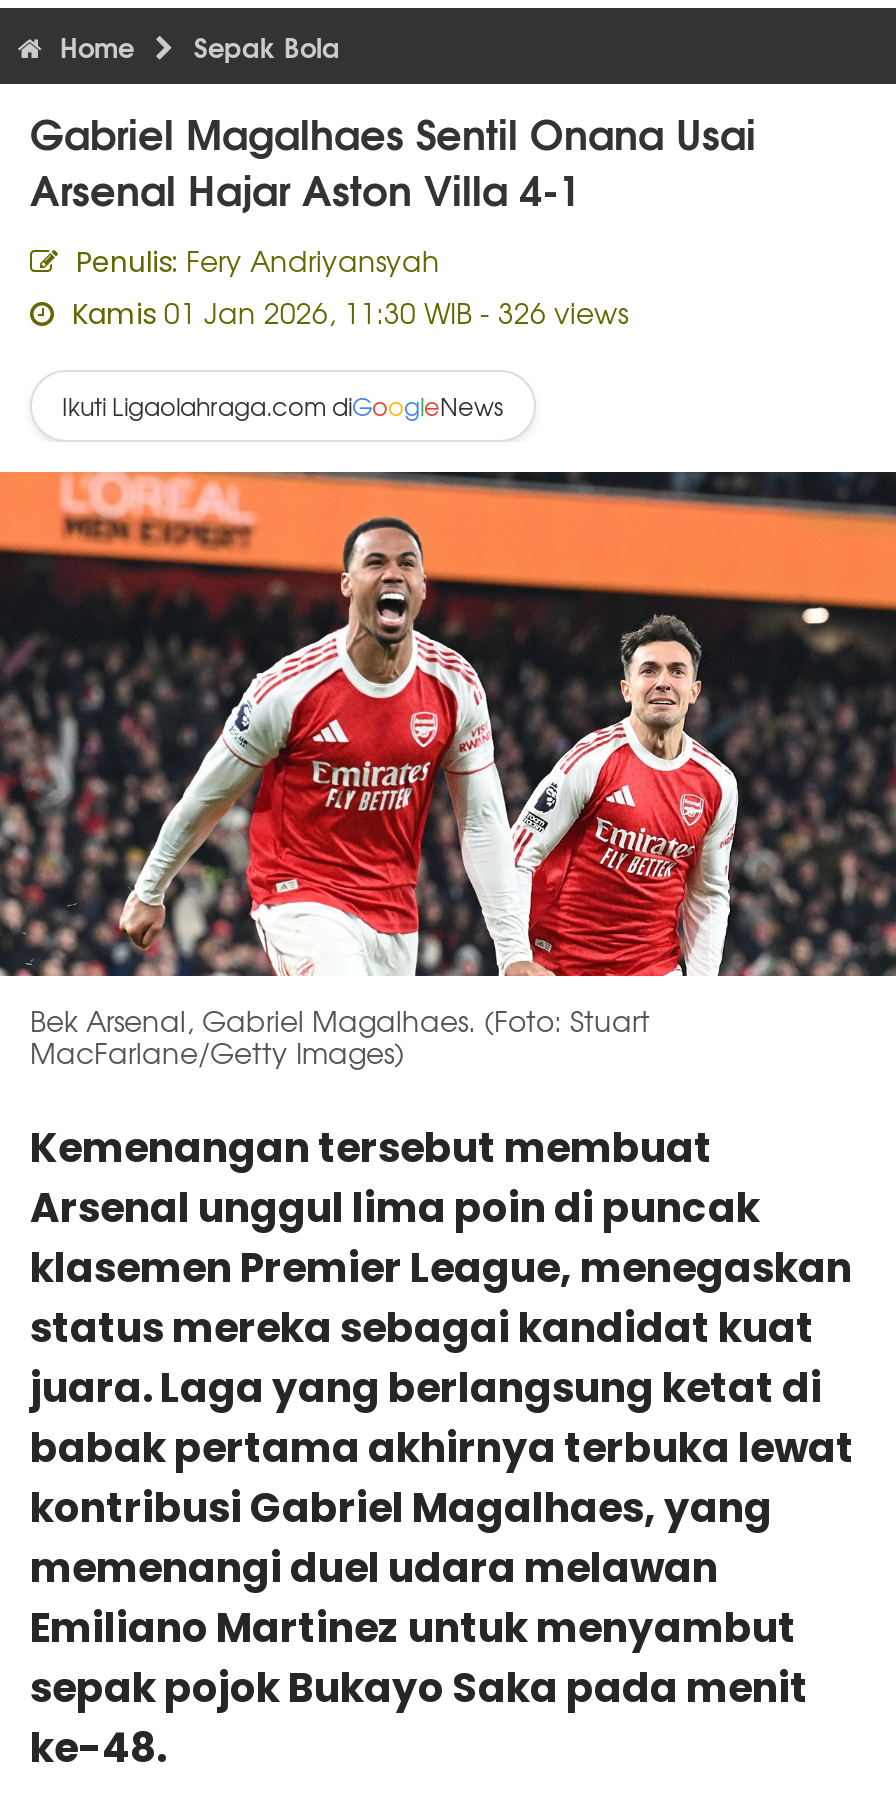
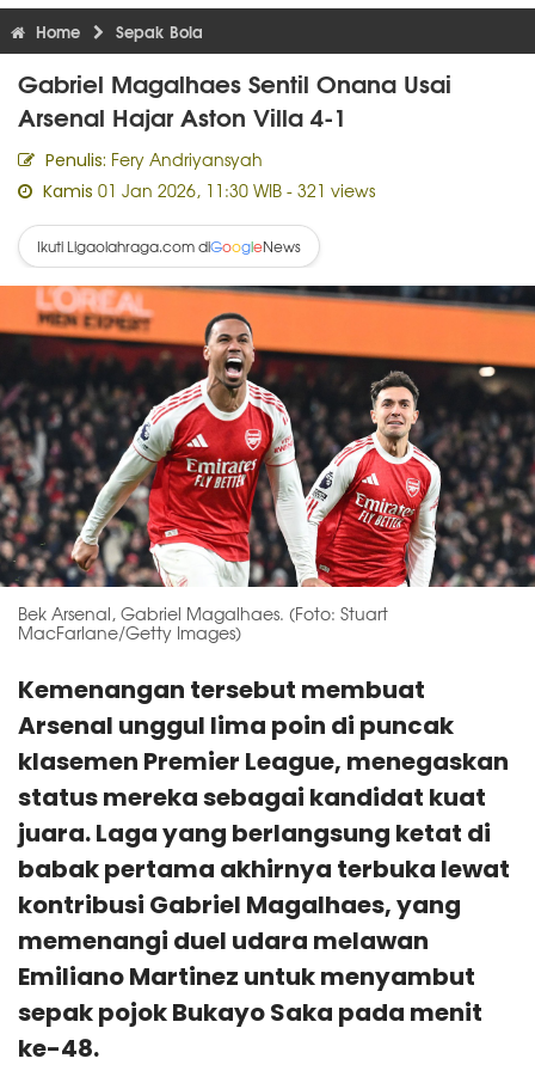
[64,292,628,332] Kamis 01 Jan 2026, 11:30 WIB - 326 views -> [38,178,375,202] Kamis 01 Jan 2026, 11:30 WIB - 321 views

